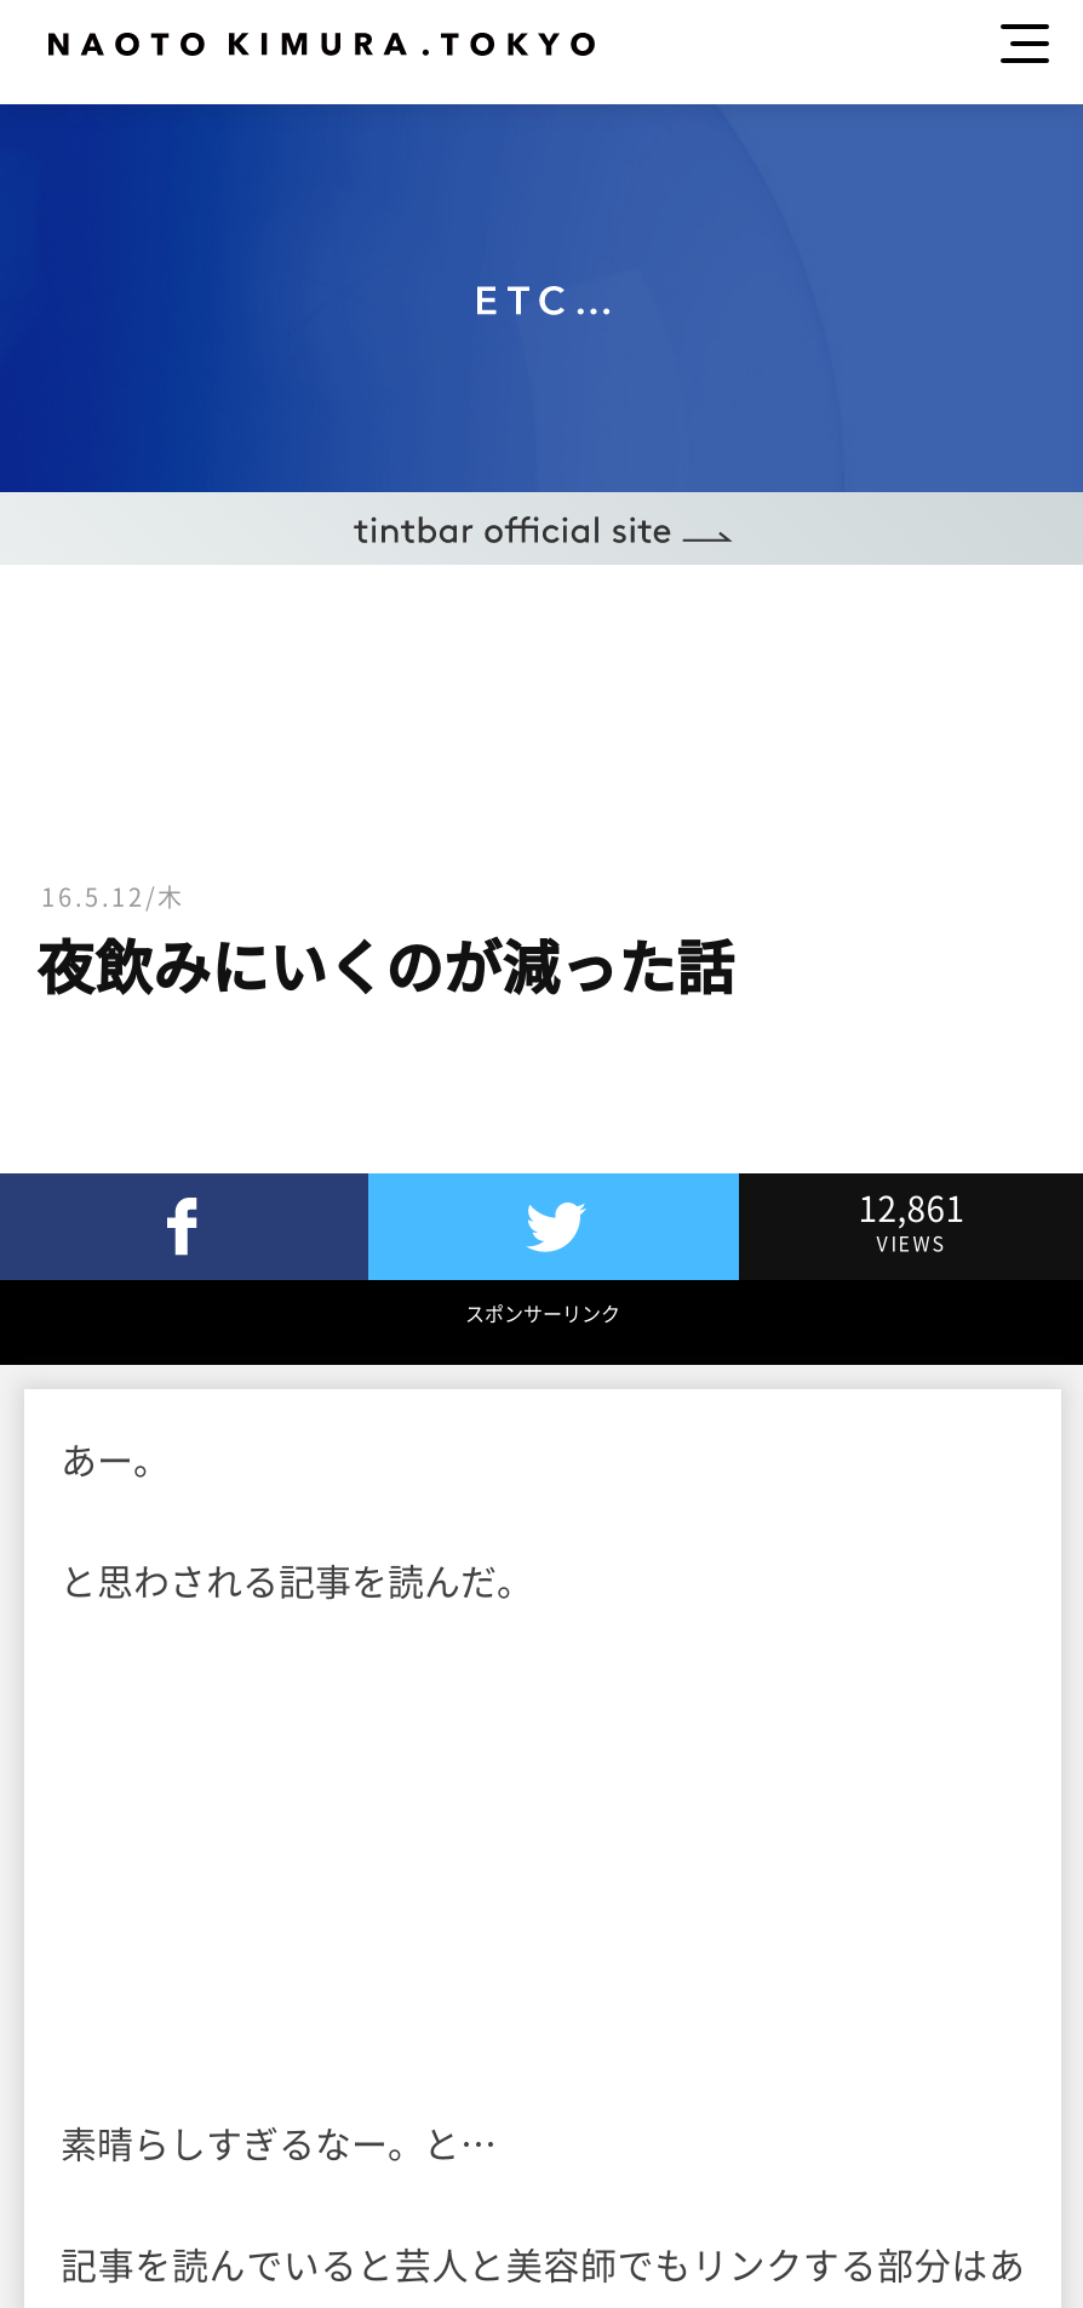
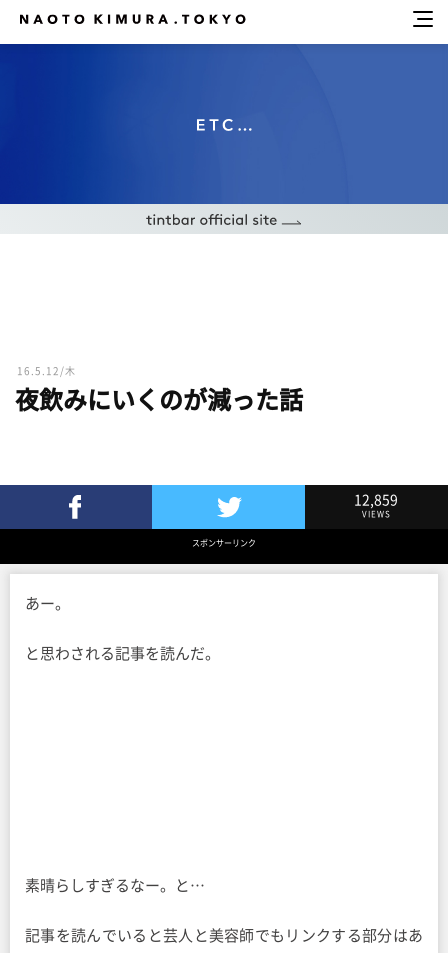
[858,1193,965,1227] 12,861 -> [354,493,398,507] 12,859

